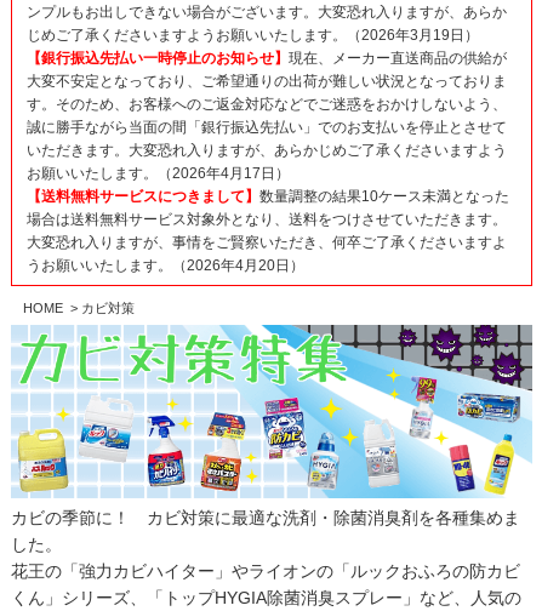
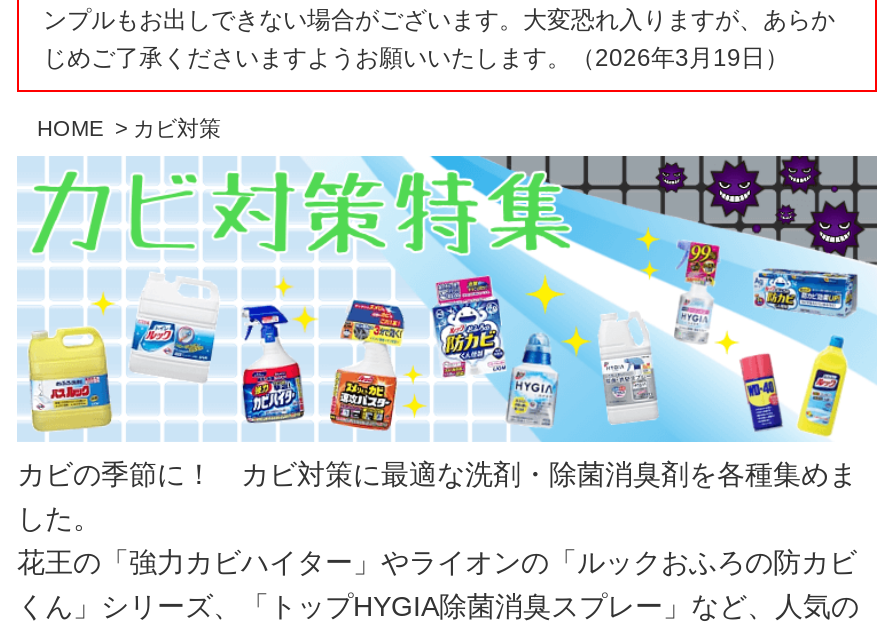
[27,49,509,273] 【銀行振込先払い一時停止のお知らせ】現在、メーカー直送商品の供給が | 大変不安定となっており、ご希望通りの出荷が難しい状況となっておりま | す。そのため、お客様へのご返金対応などでご迷惑をおかけしないよう、 | 誠に勝手ながら当面の間「銀行振込先払い」でのお支払いを停止とさせて | いただきます。大変恐れ入りますが、あらかじめご了承くださいますよう | お願いいたします。（2026年4月17日） | 【送料無料サービスにつきまして】数量調整の結果10ケース未満となった | 場合は送料無料サービス対象外となり、送料をつけさせていただきます。 | 大変恐れ入りますが、事情をご賢察いただき、何卒ご了承くださいますよ | うお願いいたします。（2026年4月20日） -> none

